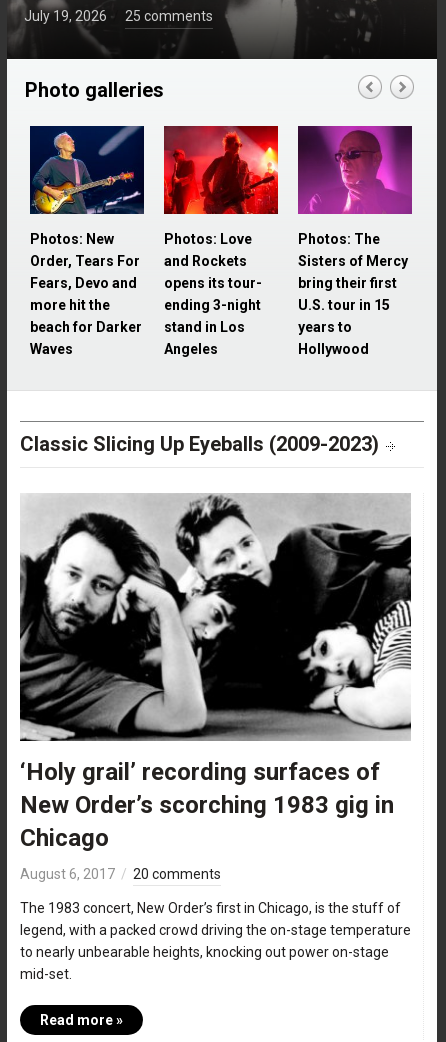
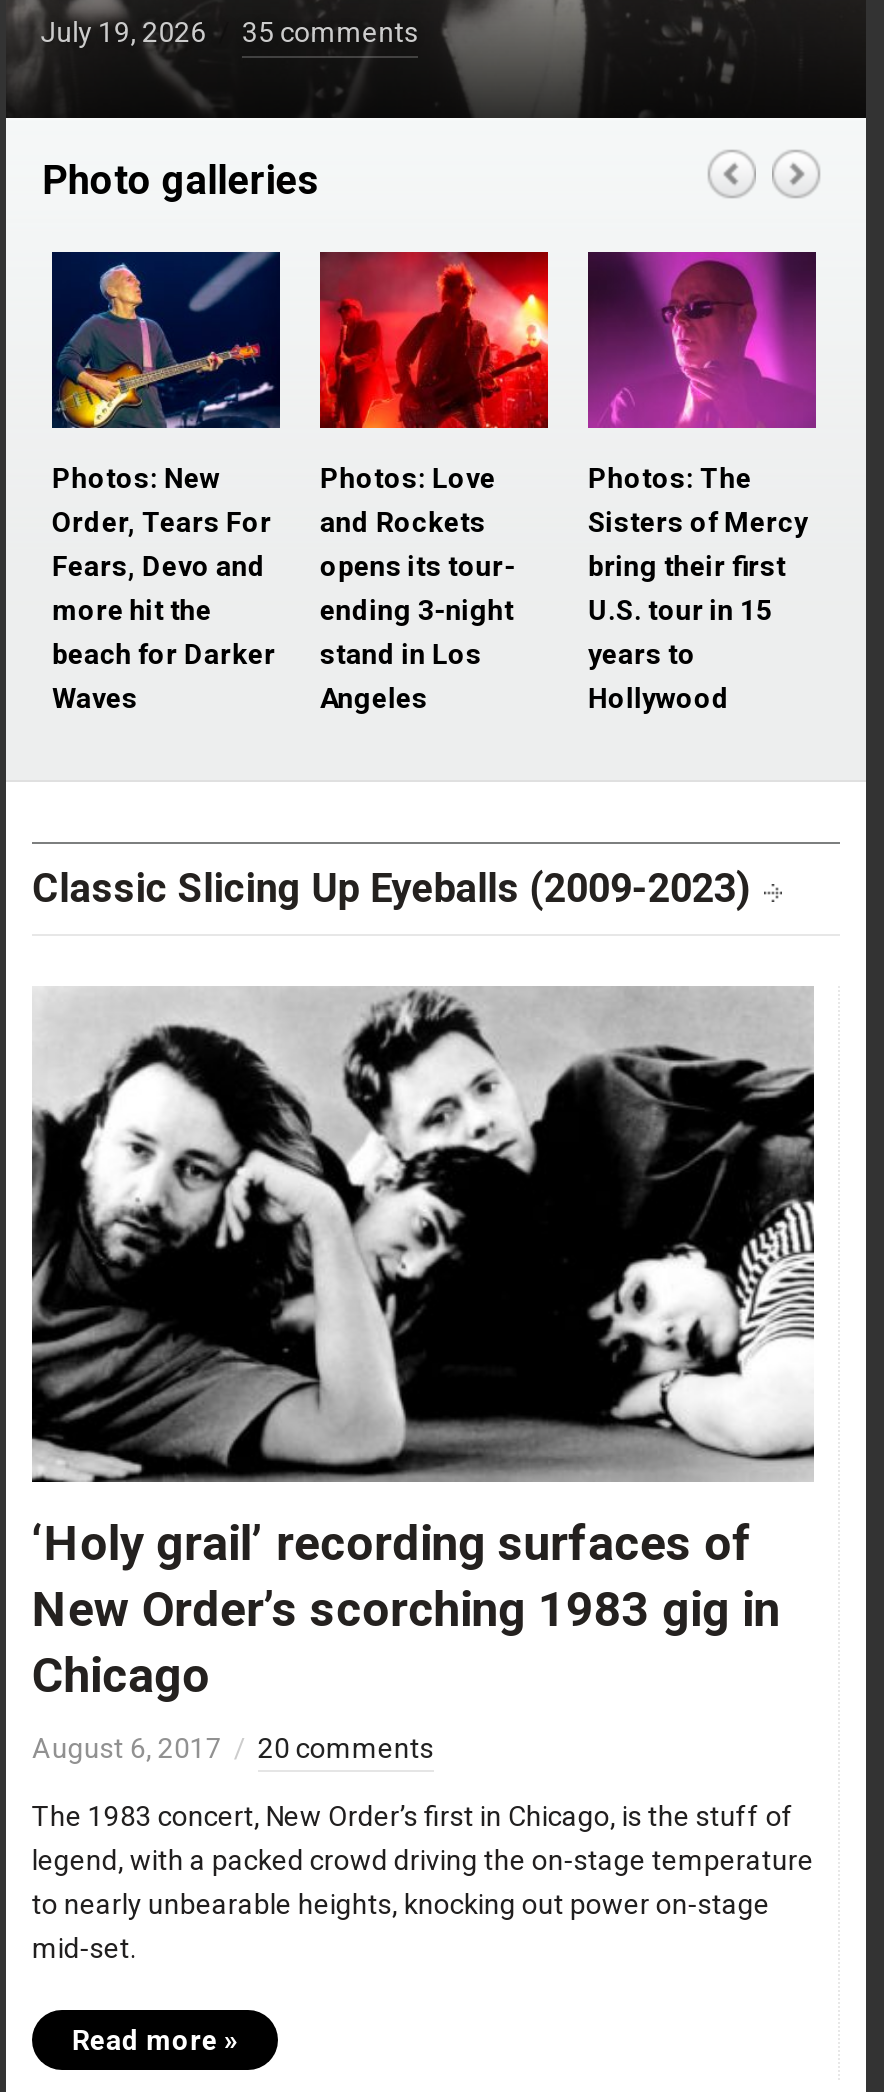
[24,8,213,24] July 19, 2026 25 comments -> [40,17,418,49] July 19, 2026 35 comments

